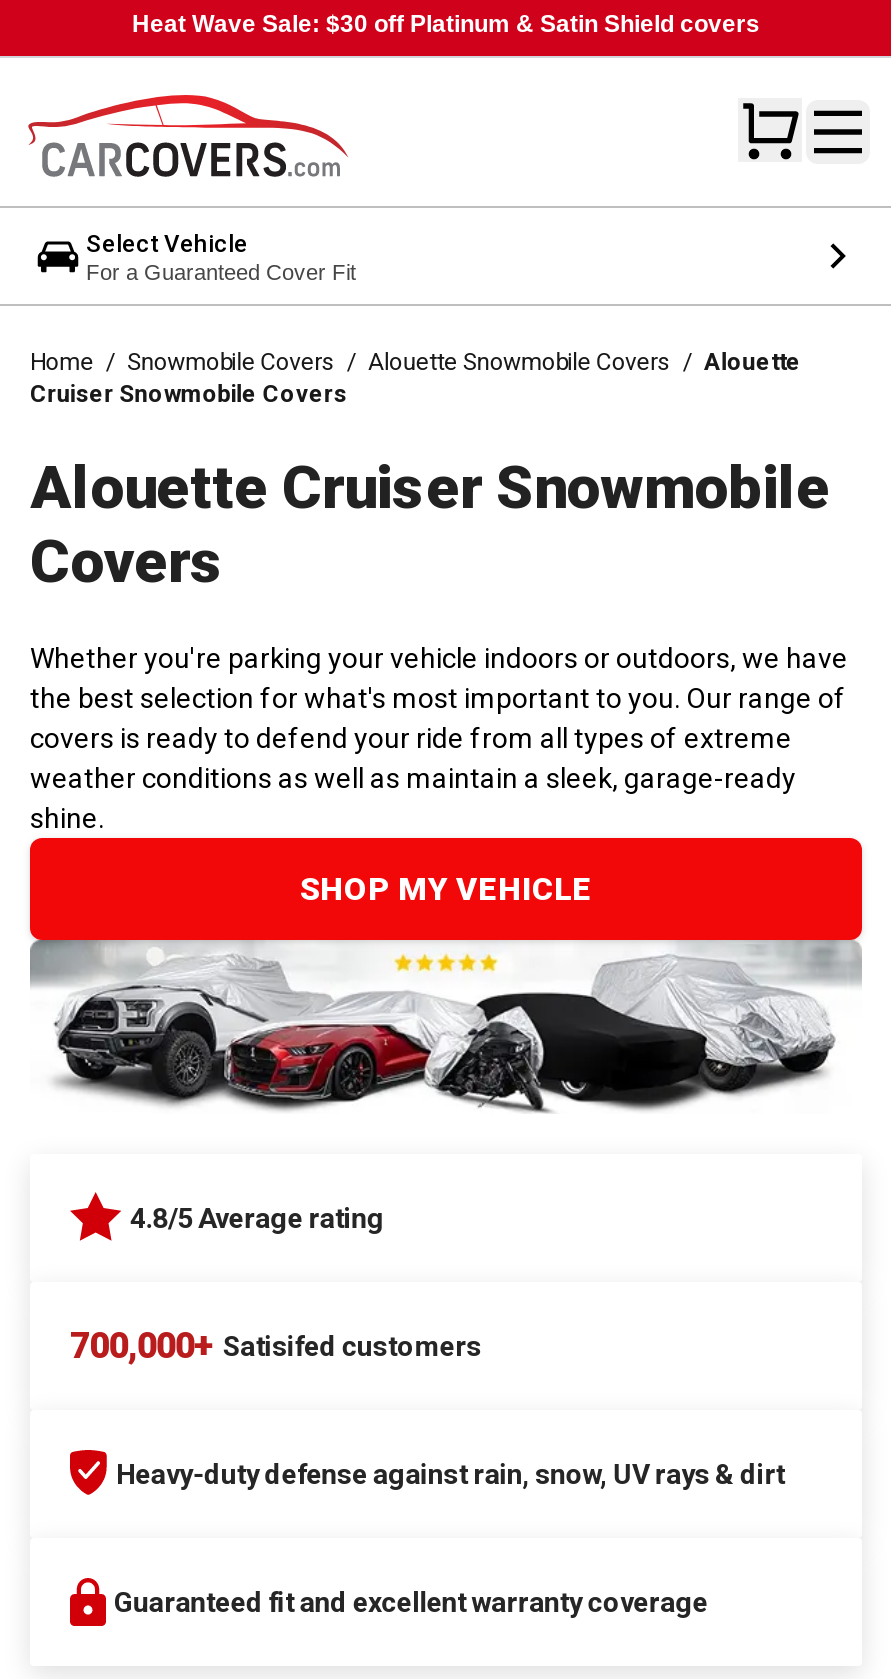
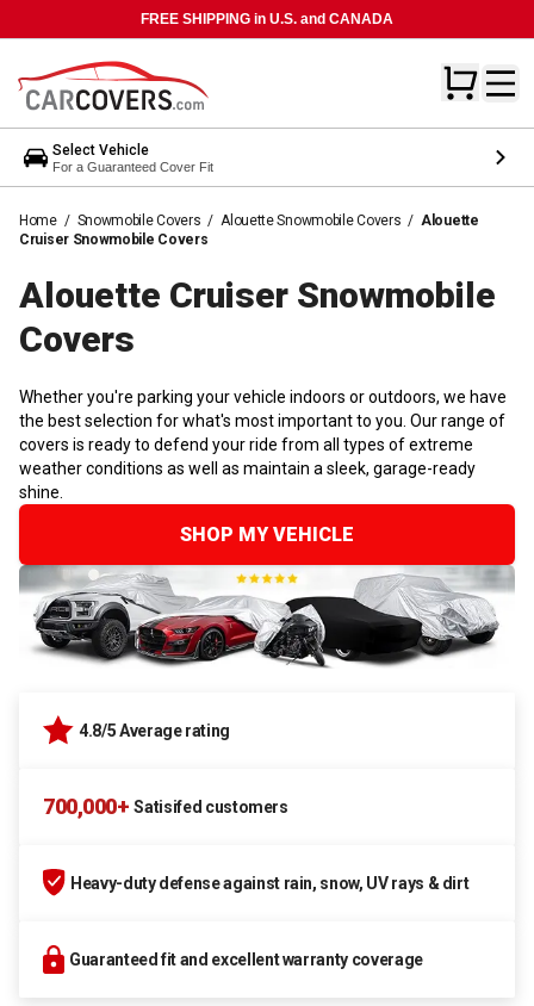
[132,10,760,38] Heat Wave Sale: $30 off Platinum & Satin Shield covers -> [141,11,393,27] FREE SHIPPING in U.S. and CANADA

